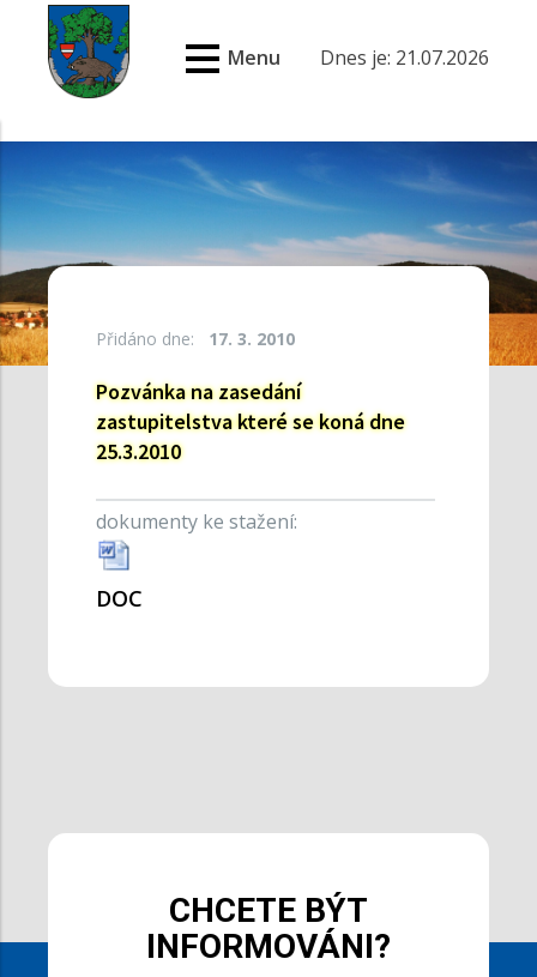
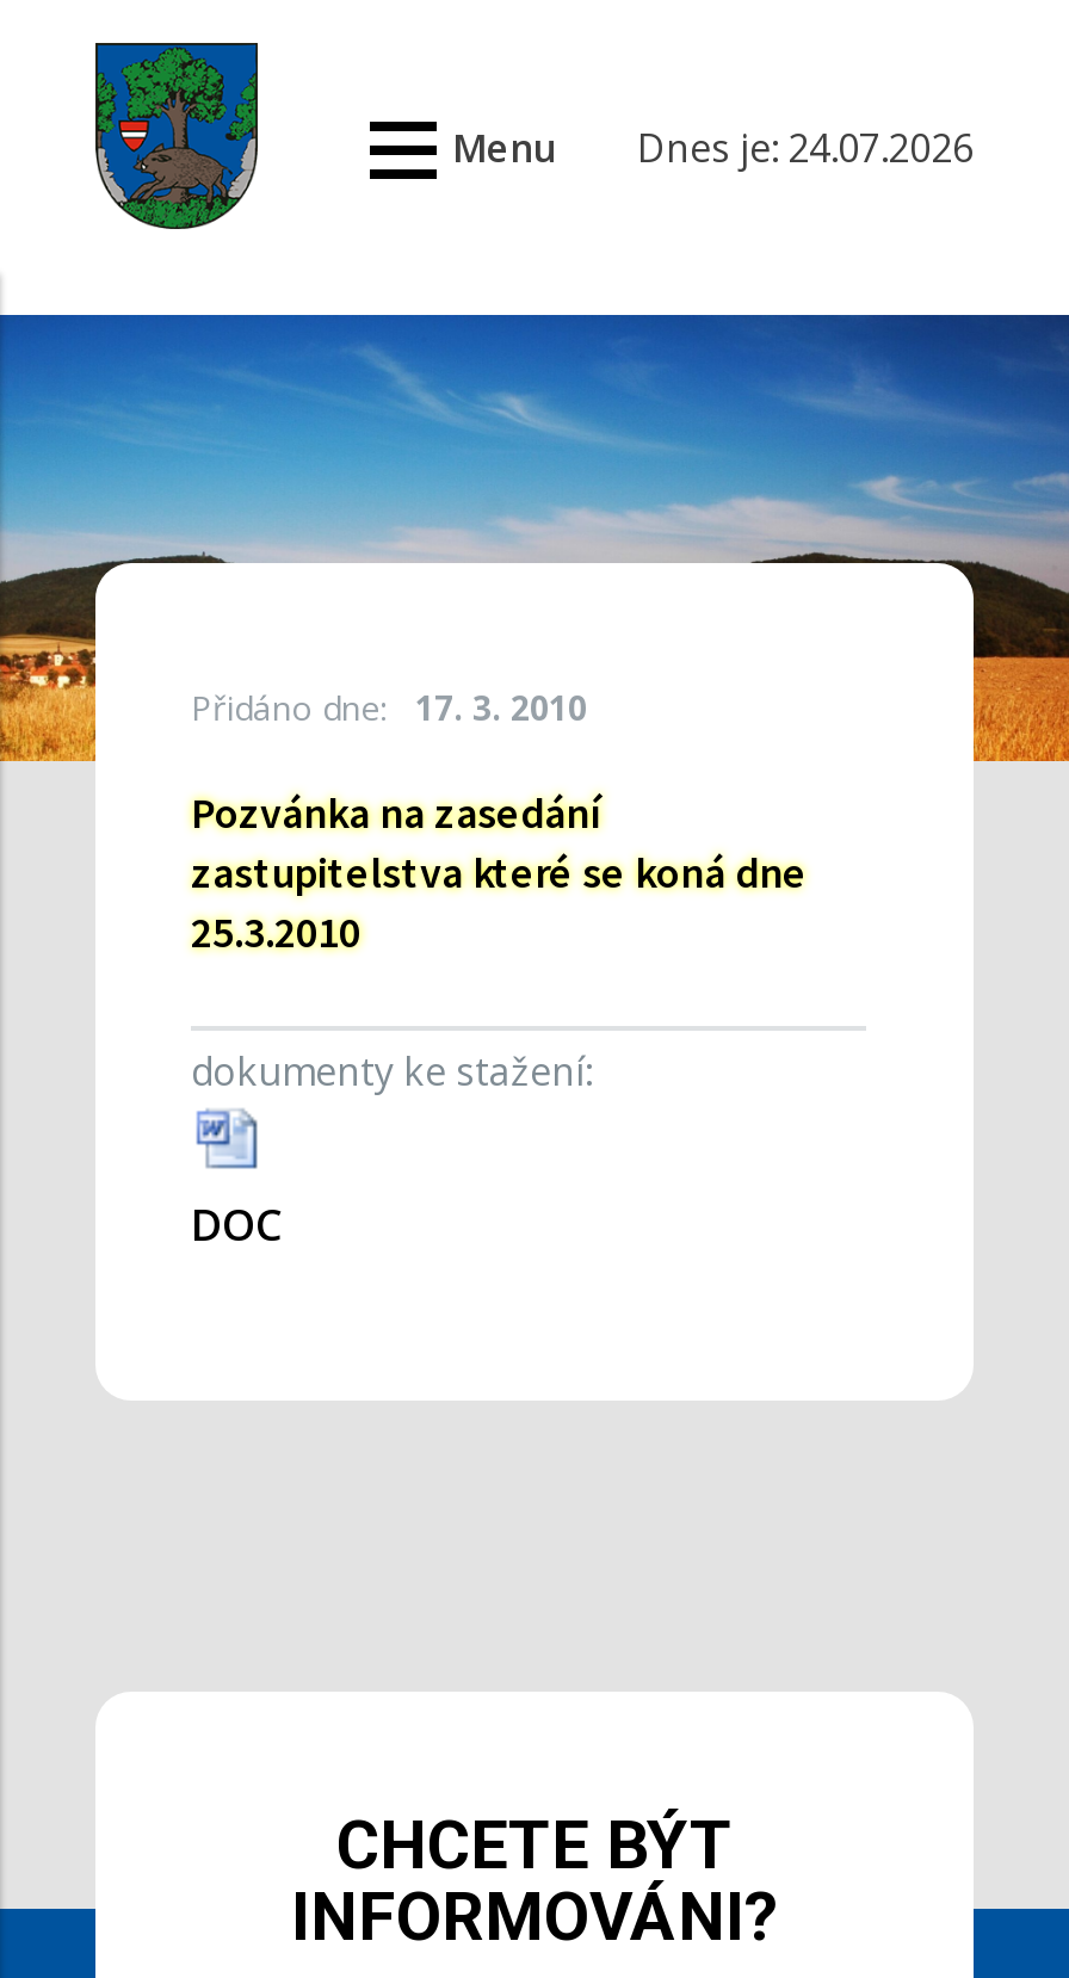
[227,45,489,71] Menu Dnes je: 21.07.2026 -> [452,122,974,175] Menu Dnes je: 24.07.2026

